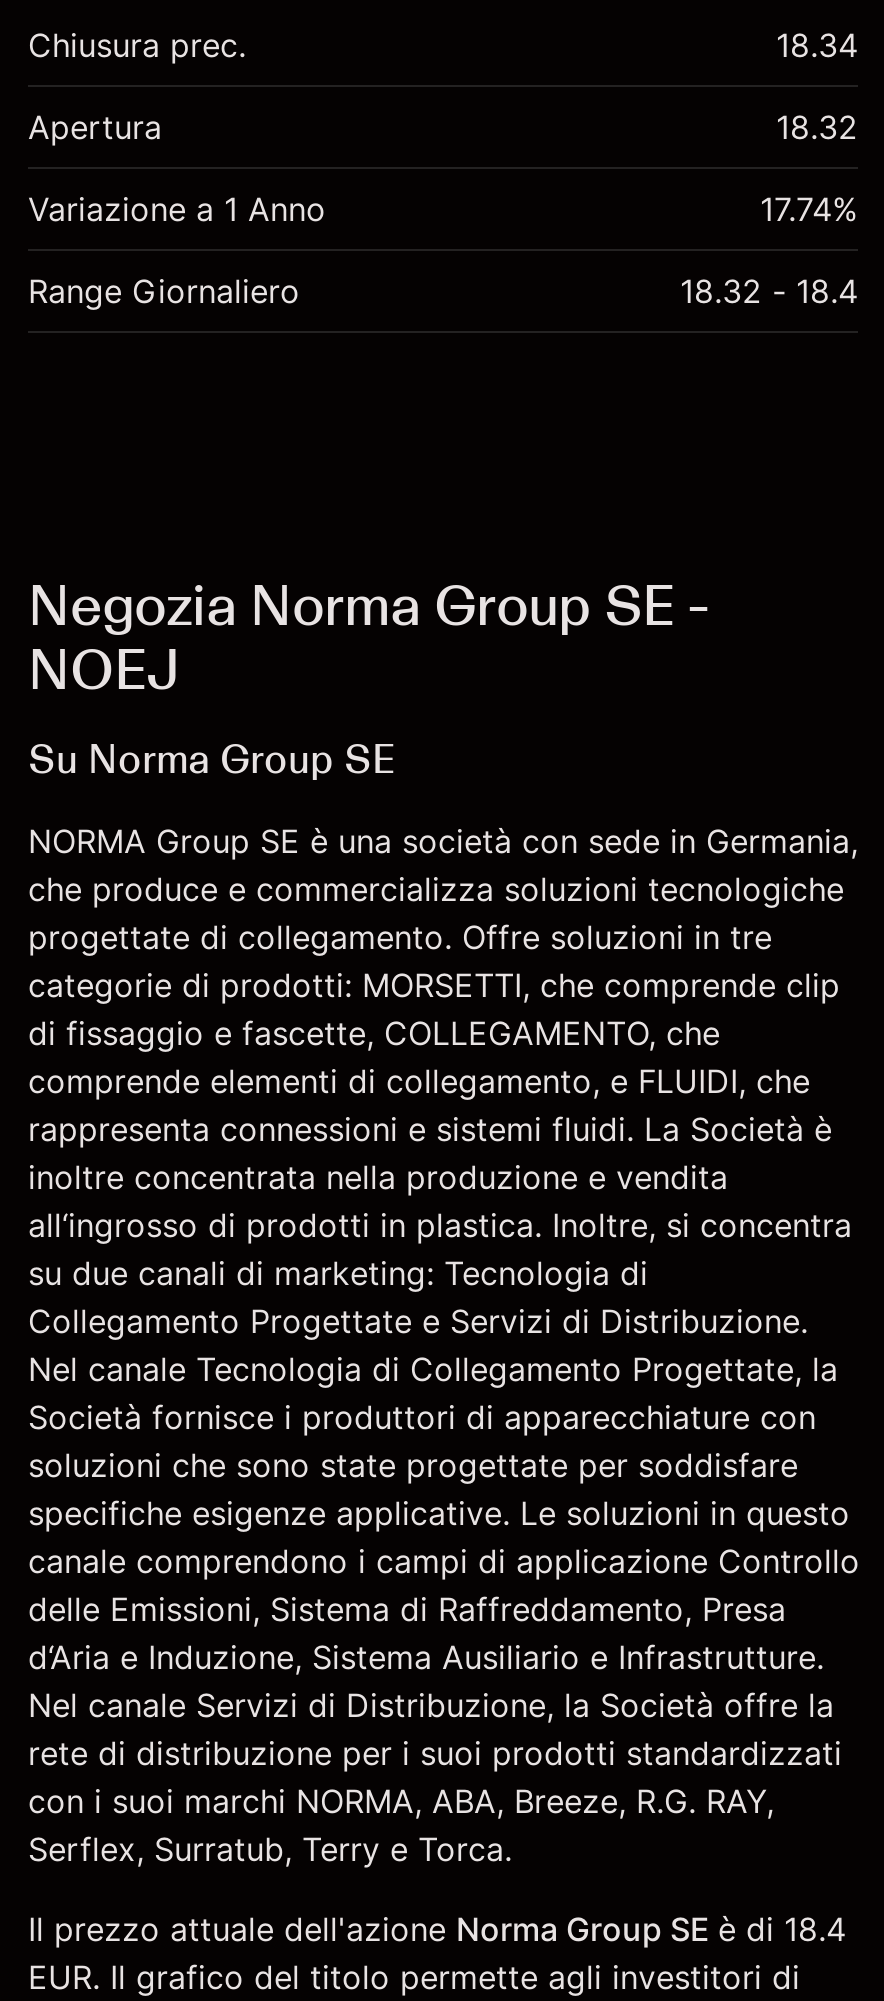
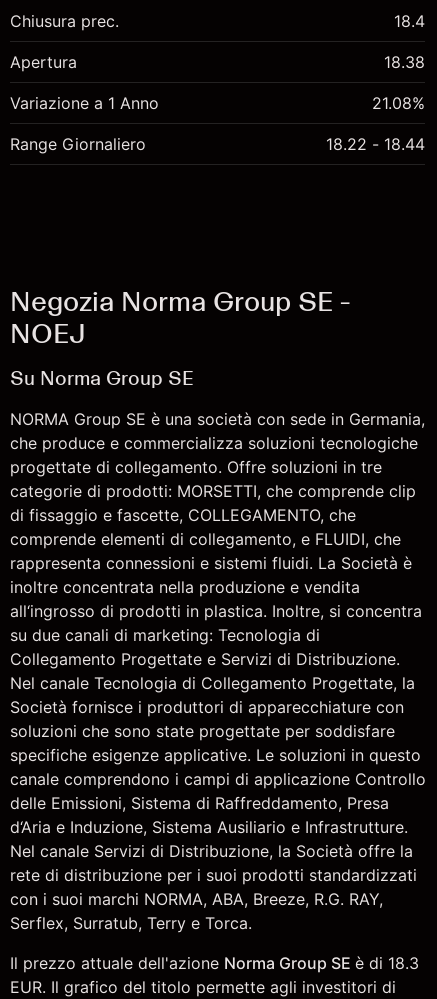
[776,25,858,65] 18.34 -> [394,11,425,31] 18.4
[776,107,858,147] 18.32 -> [384,52,425,72] 18.38
[760,189,858,229] 17.74% -> [372,93,425,113] 21.08%
[680,271,858,311] 18.32 - 18.4 -> [326,134,425,154] 18.22 - 18.44
[28,1909,846,1949] Il prezzo attuale dell'azione Norma Group SE è di 18.4 -> [10,953,419,973] Il prezzo attuale dell'azione Norma Group SE è di 18.3

